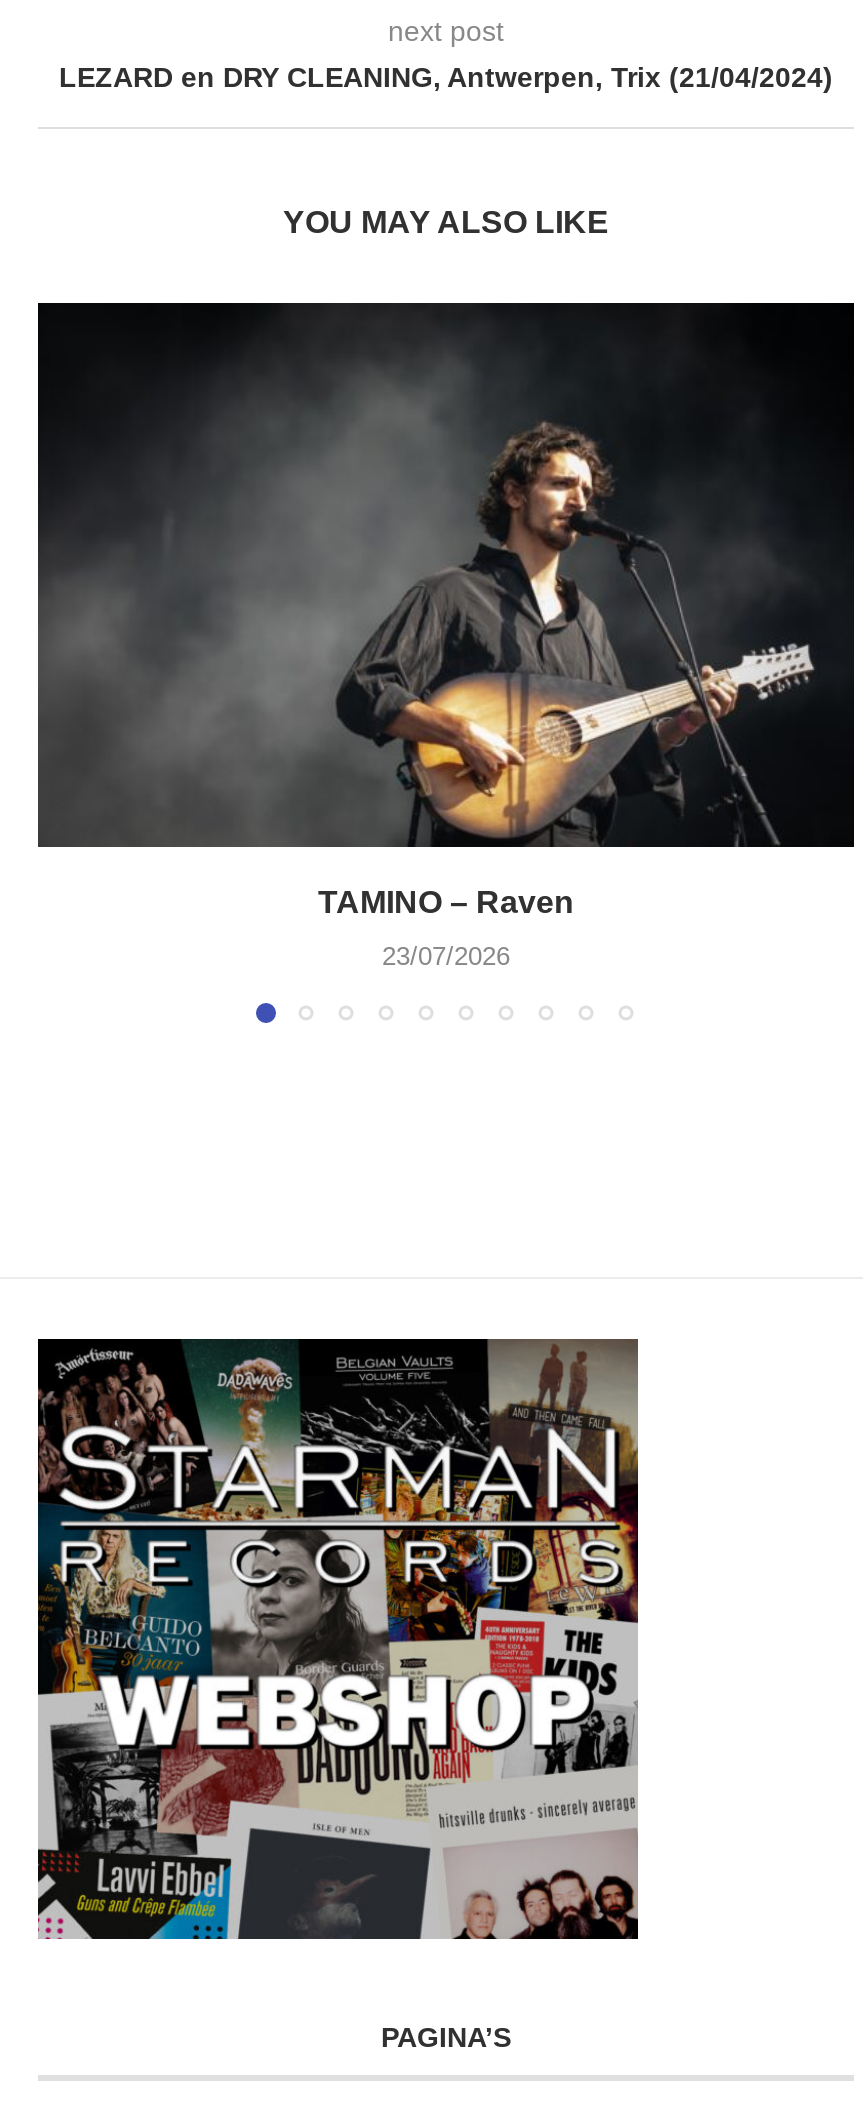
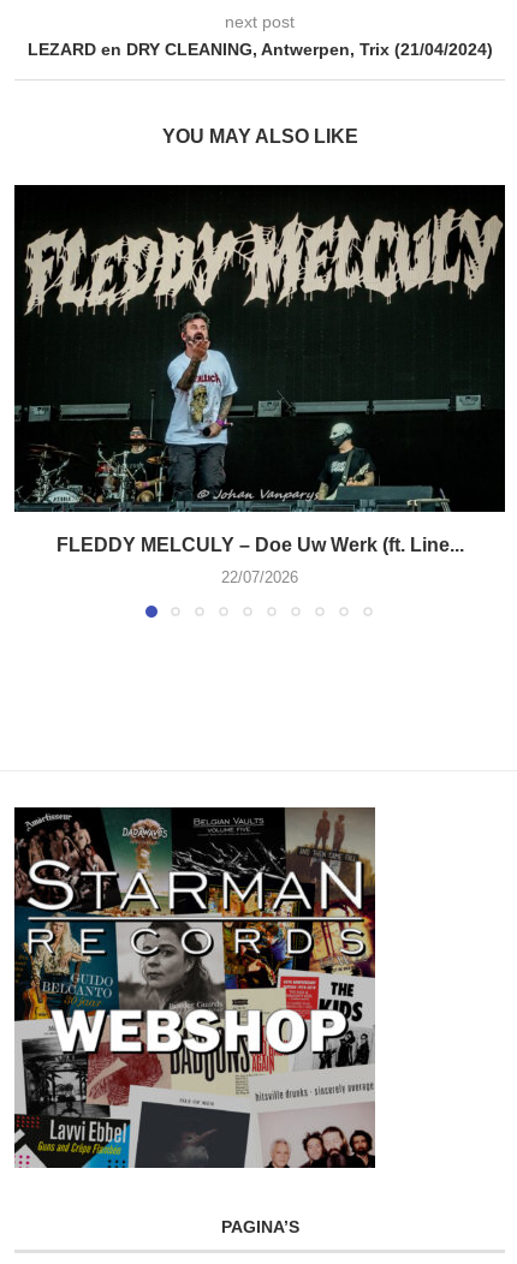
[38,305,852,919] [image] | TAMINO – Raven -> [16,187,504,555] [image] | FLEDDY MELCULY – Doe Uw Werk (ft. Line...
[382,941,510,971] 23/07/2026 -> [221,568,298,586] 22/07/2026

